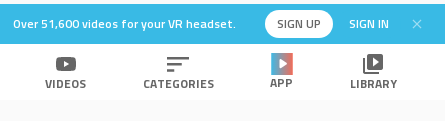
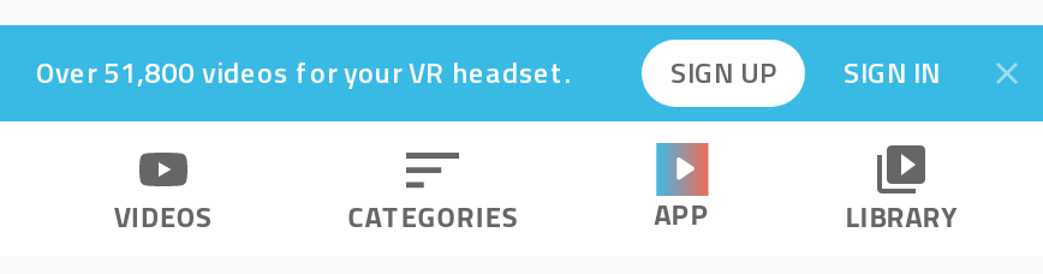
[13,14,236,33] Over 51,600 videos for your VR headset. -> [36,49,572,95] Over 51,800 videos for your VR headset.

